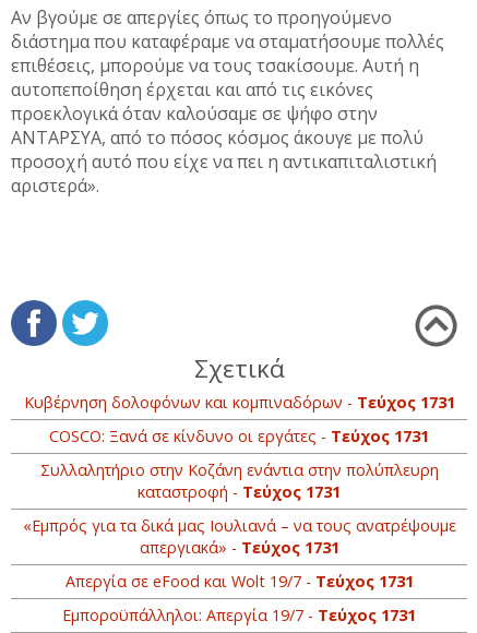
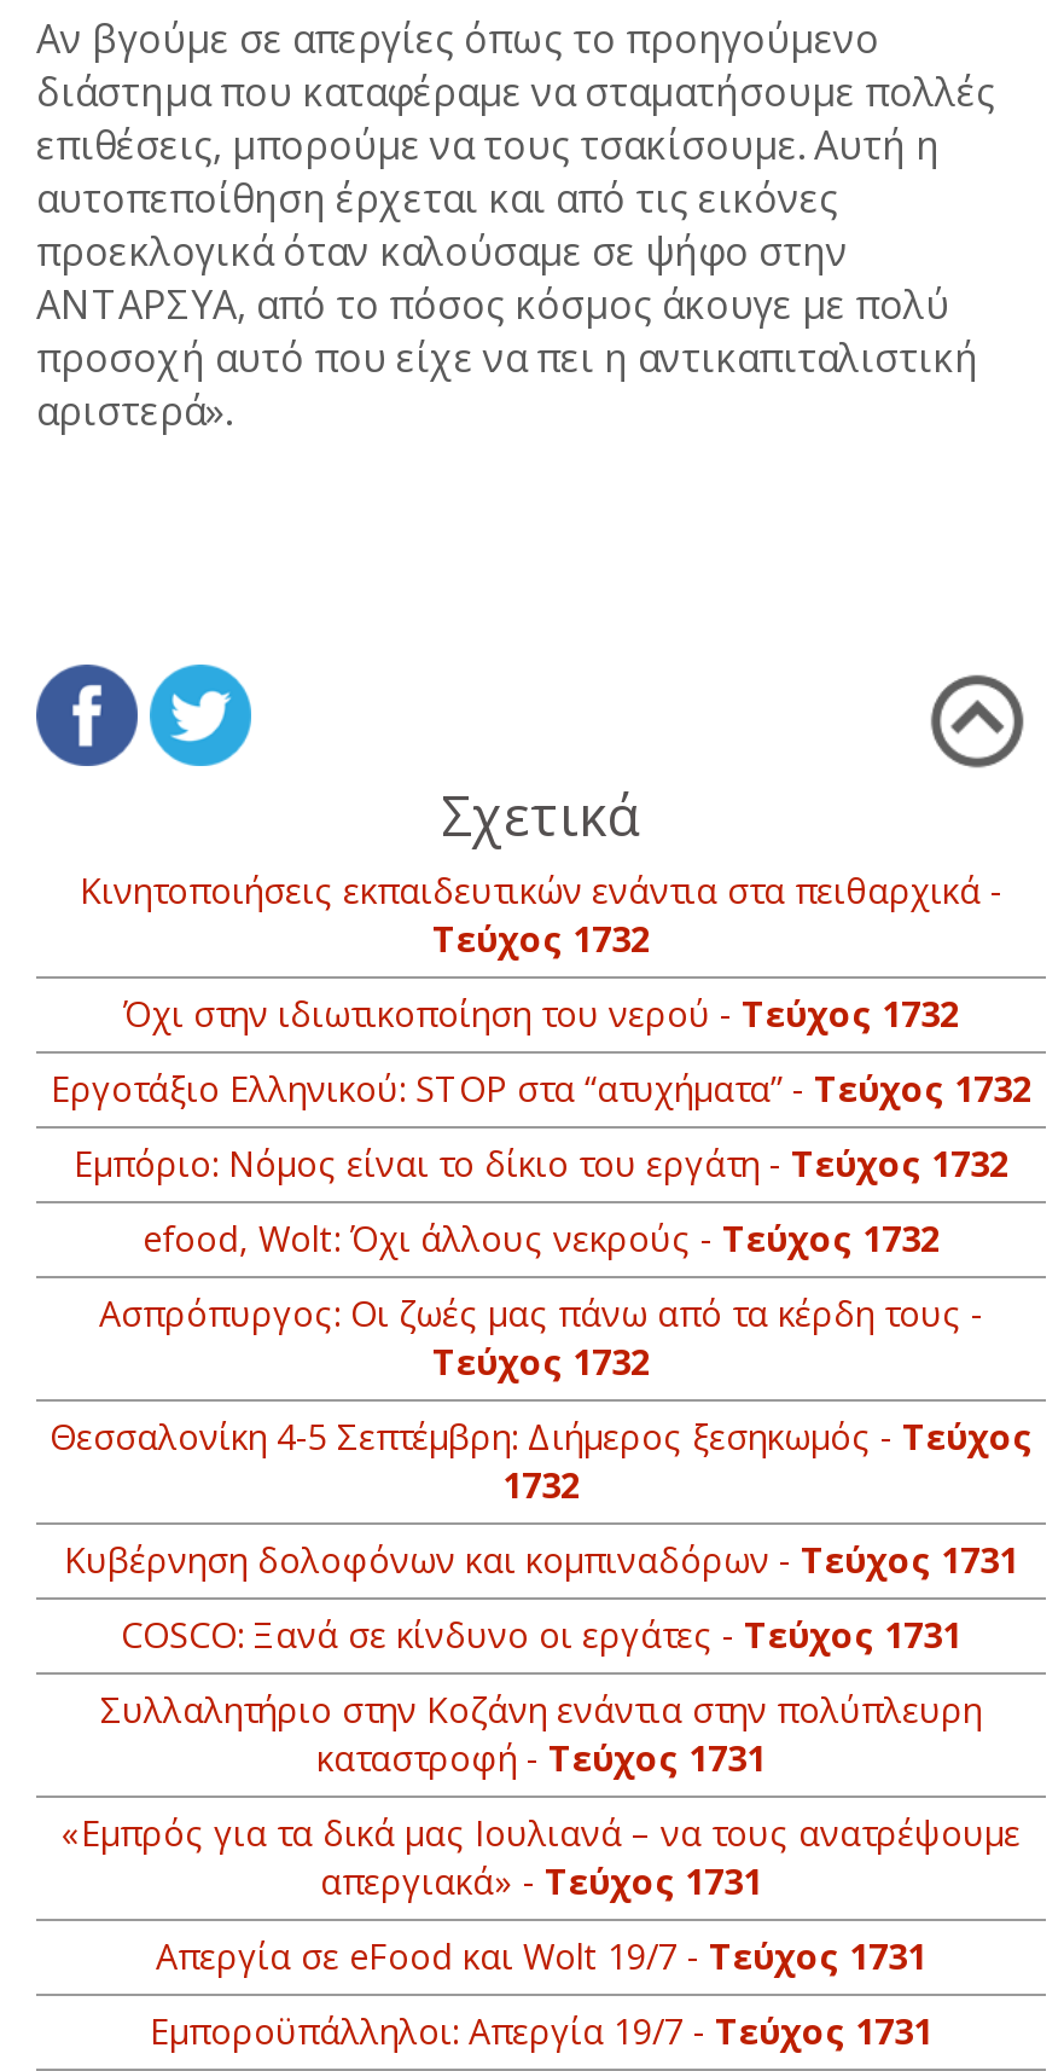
none -> [50,868,1033,1509] Κινητοποιήσεις εκπαιδευτικών ενάντια στα πειθαρχικά - | Τεύχος 1732 | Όχι στην ιδιωτικοποίηση του νερού - Τεύχος 1732 | Εργοτάξιο Ελληνικού: STOP στα “ατυχήματα” - Τεύχος 1732 | Εμπόριο: Νόμος είναι το δίκιο του εργάτη - Τεύχος 1732 | efood, Wolt: Όχι άλλους νεκρούς - Τεύχος 1732 | Ασπρόπυργος: Οι ζωές μας πάνω από τα κέρδη τους - | Τεύχος 1732 | Θεσσαλονίκη 4-5 Σεπτέμβρη: Διήμερος ξεσηκωμός - Τεύχος | 1732

